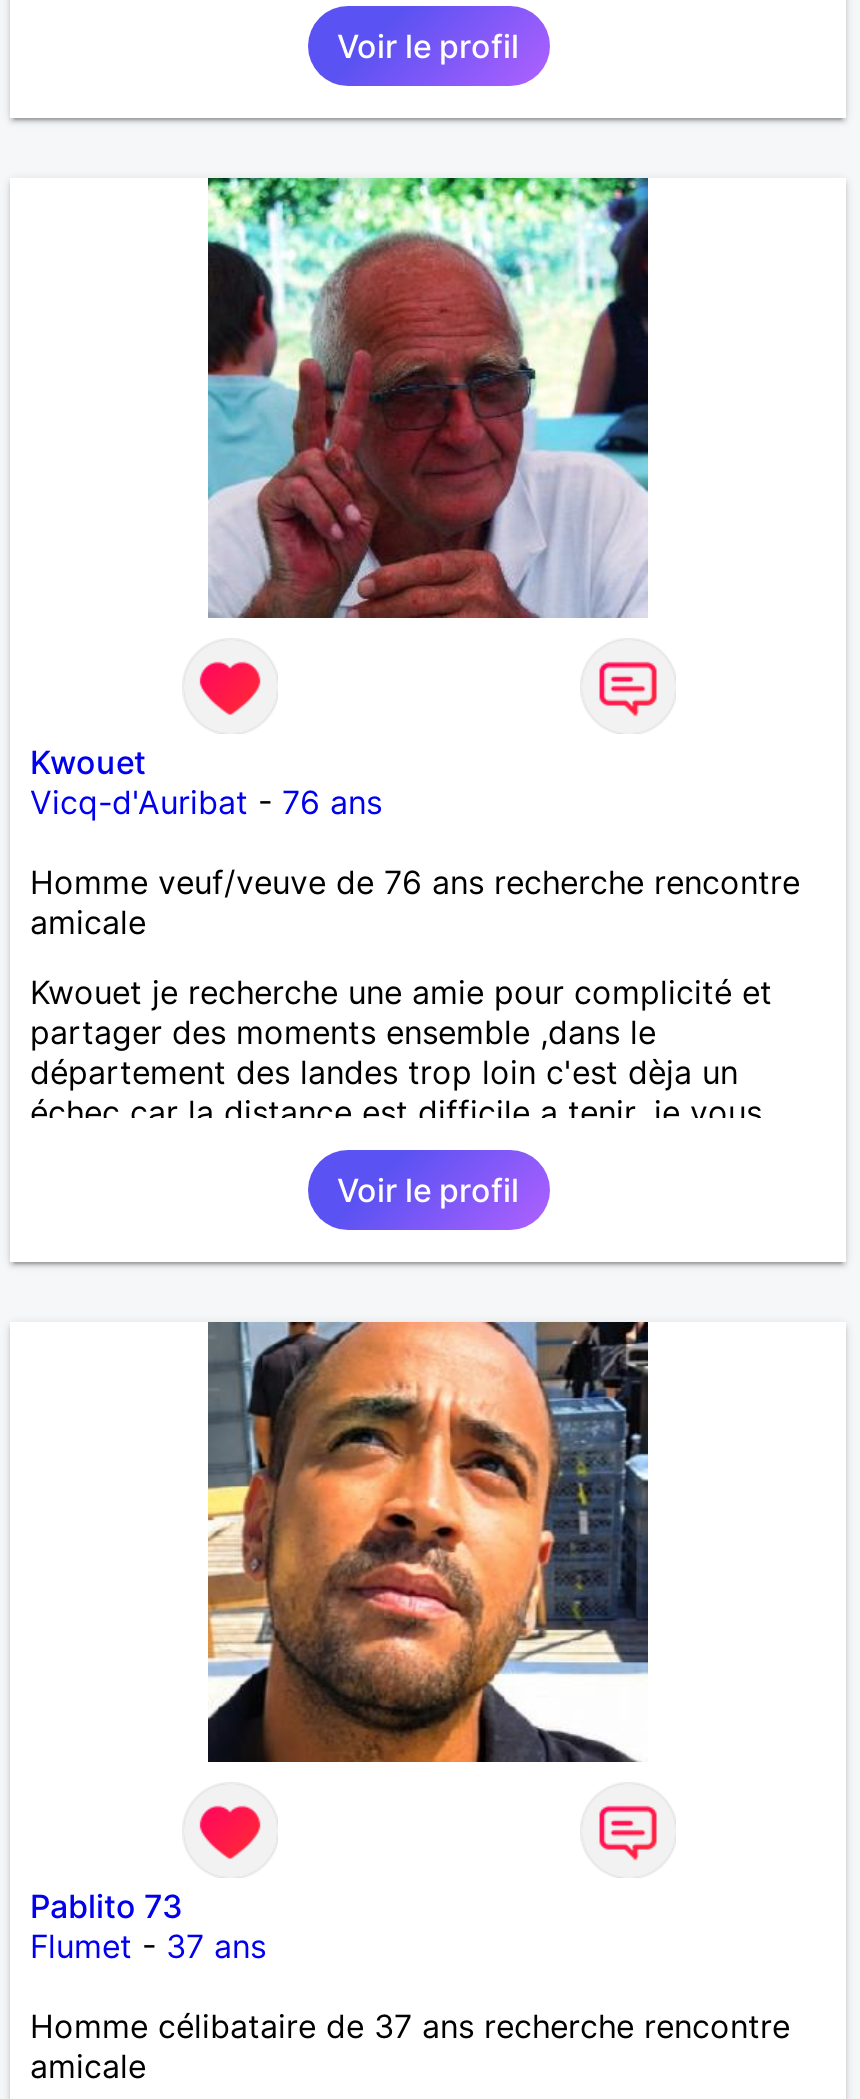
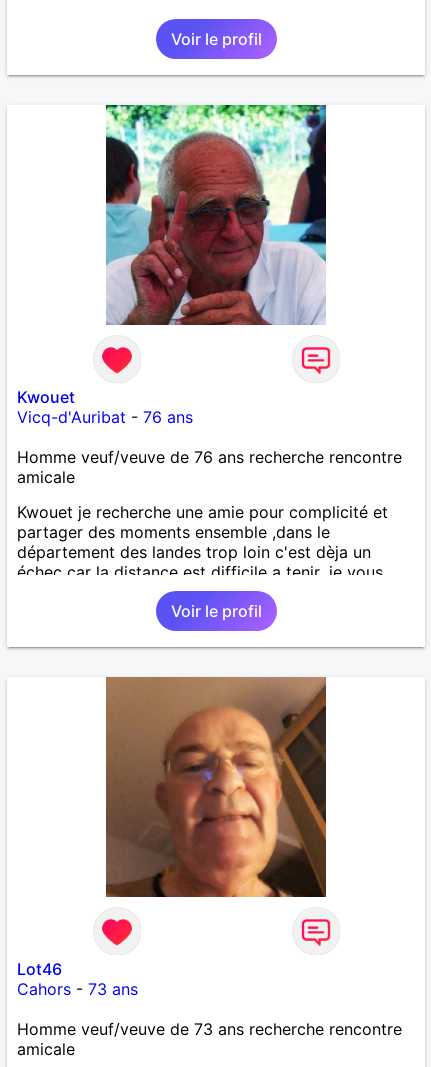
[206,1320,650,1764] [image] -> [105,676,327,898] [image]
[30,1886,266,1966] Pablito 73 | Flumet - 37 ans -> [17,959,138,999] Lot46 | Cahors - 73 ans
[30,2006,790,2046] Homme célibataire de 37 ans recherche rencontre -> [17,1019,402,1039] Homme veuf/veuve de 73 ans recherche rencontre

